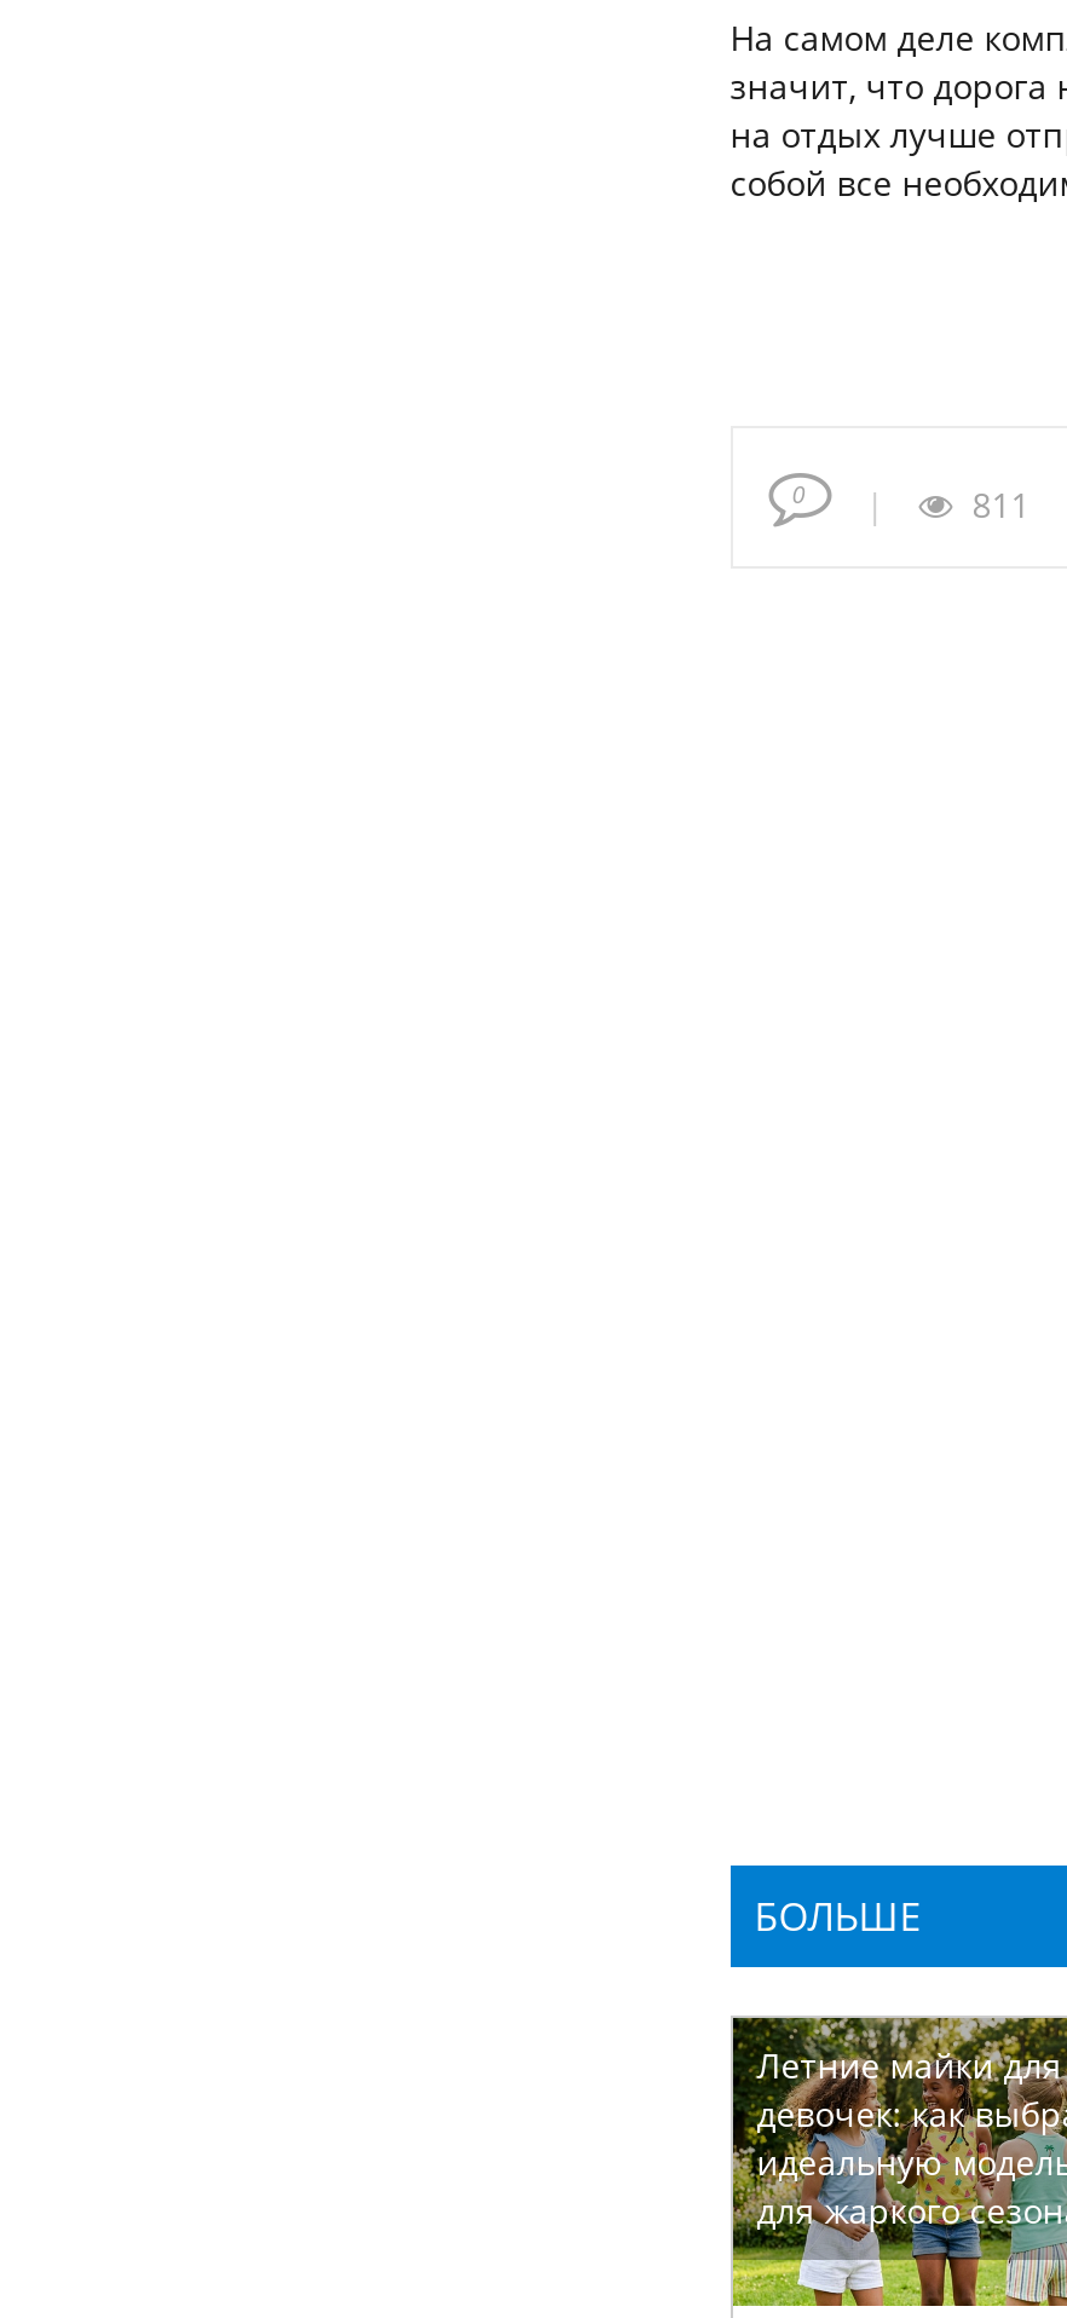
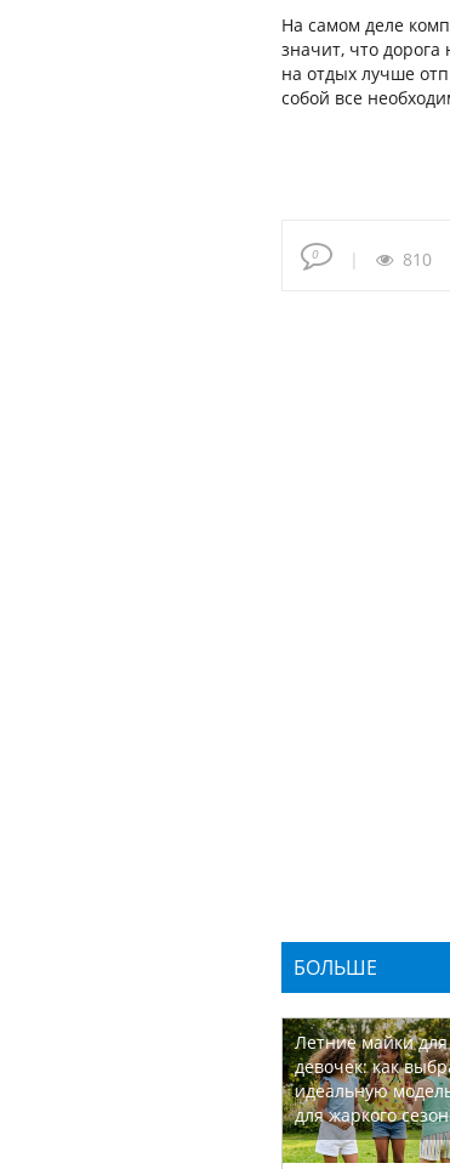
[953,482,1040,527] 811 -> [393,248,436,271] 810

